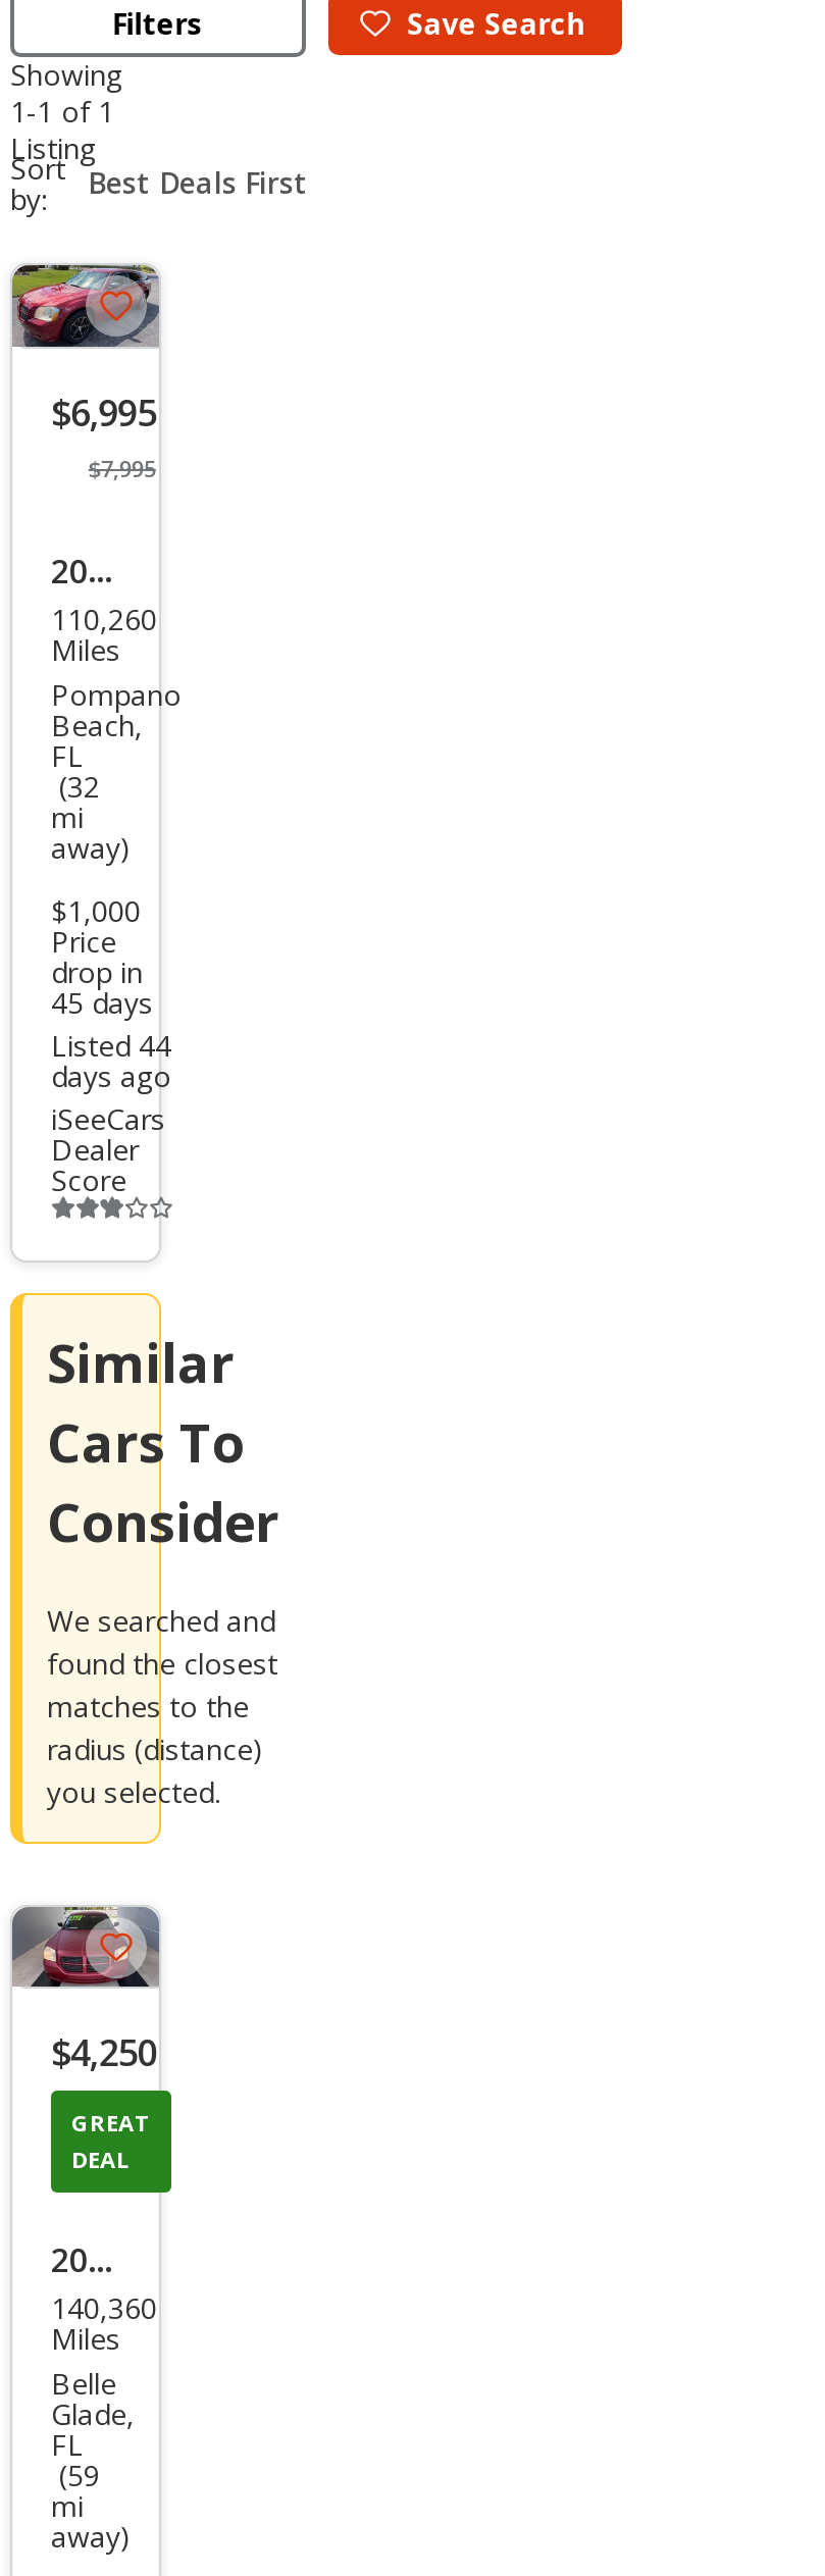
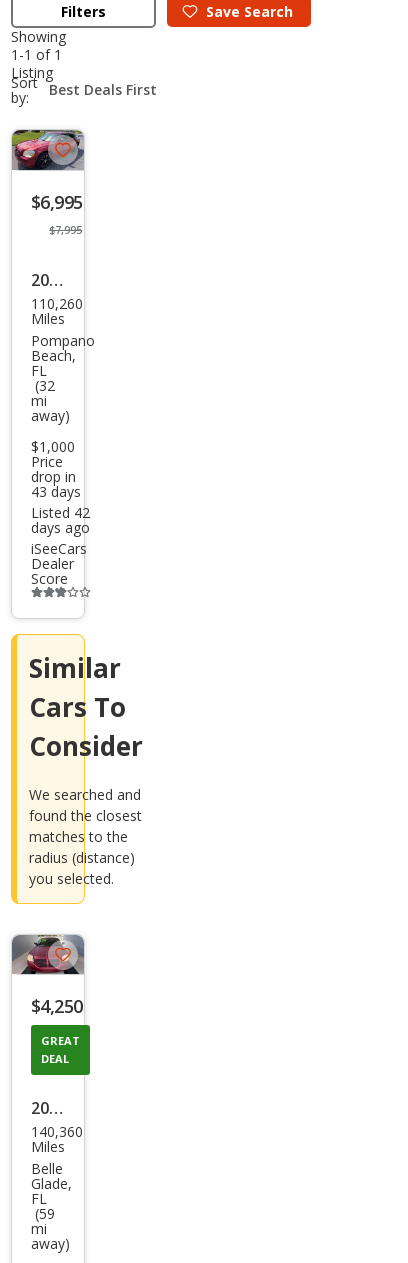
[51,982,153,1021] 45 days -> [31,482,81,501] 43 days
[51,1025,171,1064] Listed 44 -> [31,503,90,522] Listed 42

